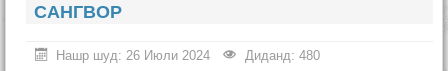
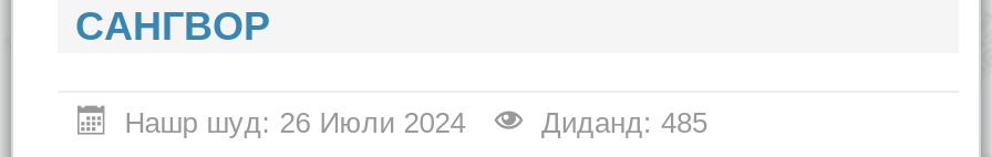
[244,48,319,63] Диданд: 480 -> [541,107,707,140] Диданд: 485

